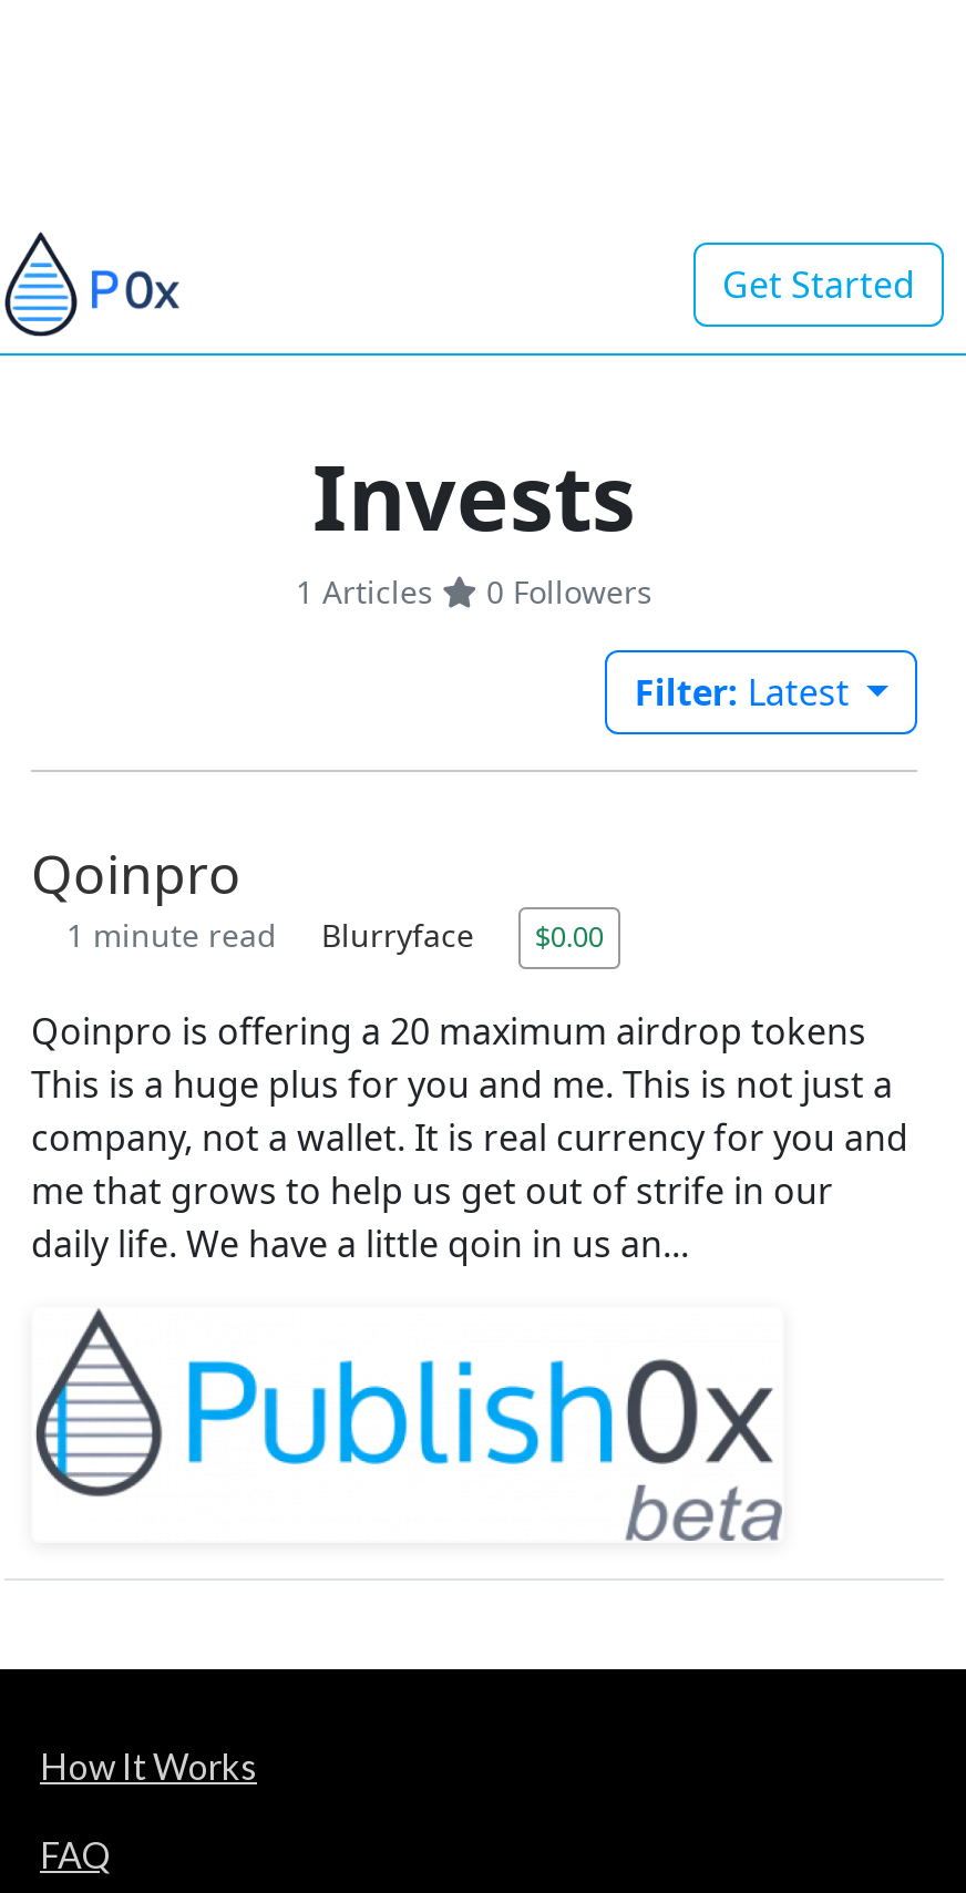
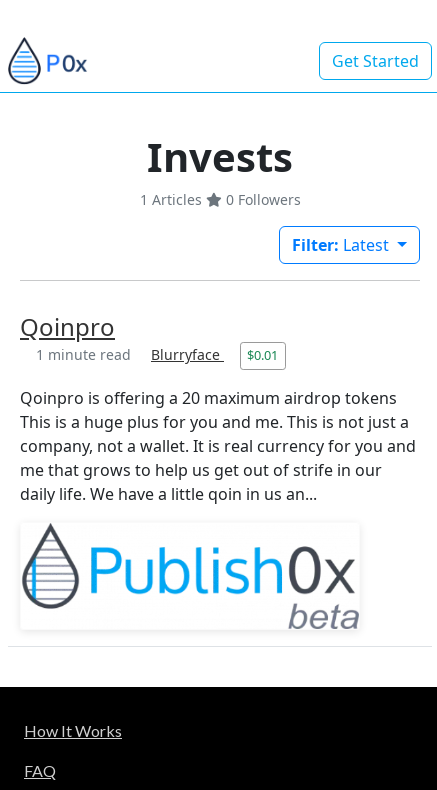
[66,913,604,957] 1 minute read Blurryface $0.00 -> [36,345,278,364] 1 minute read Blurryface $0.01

